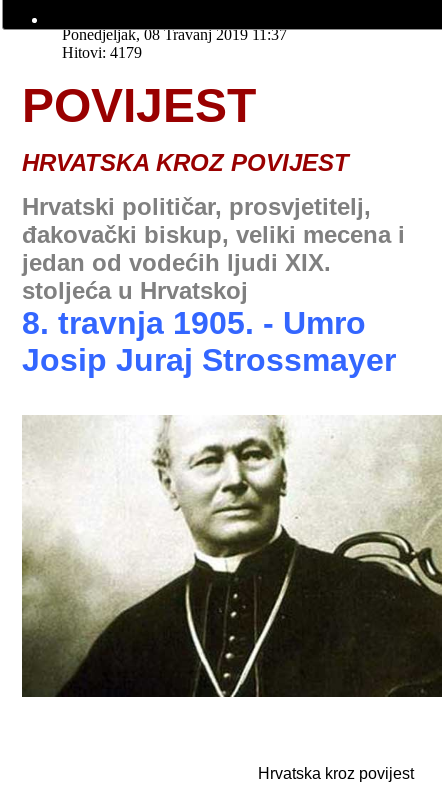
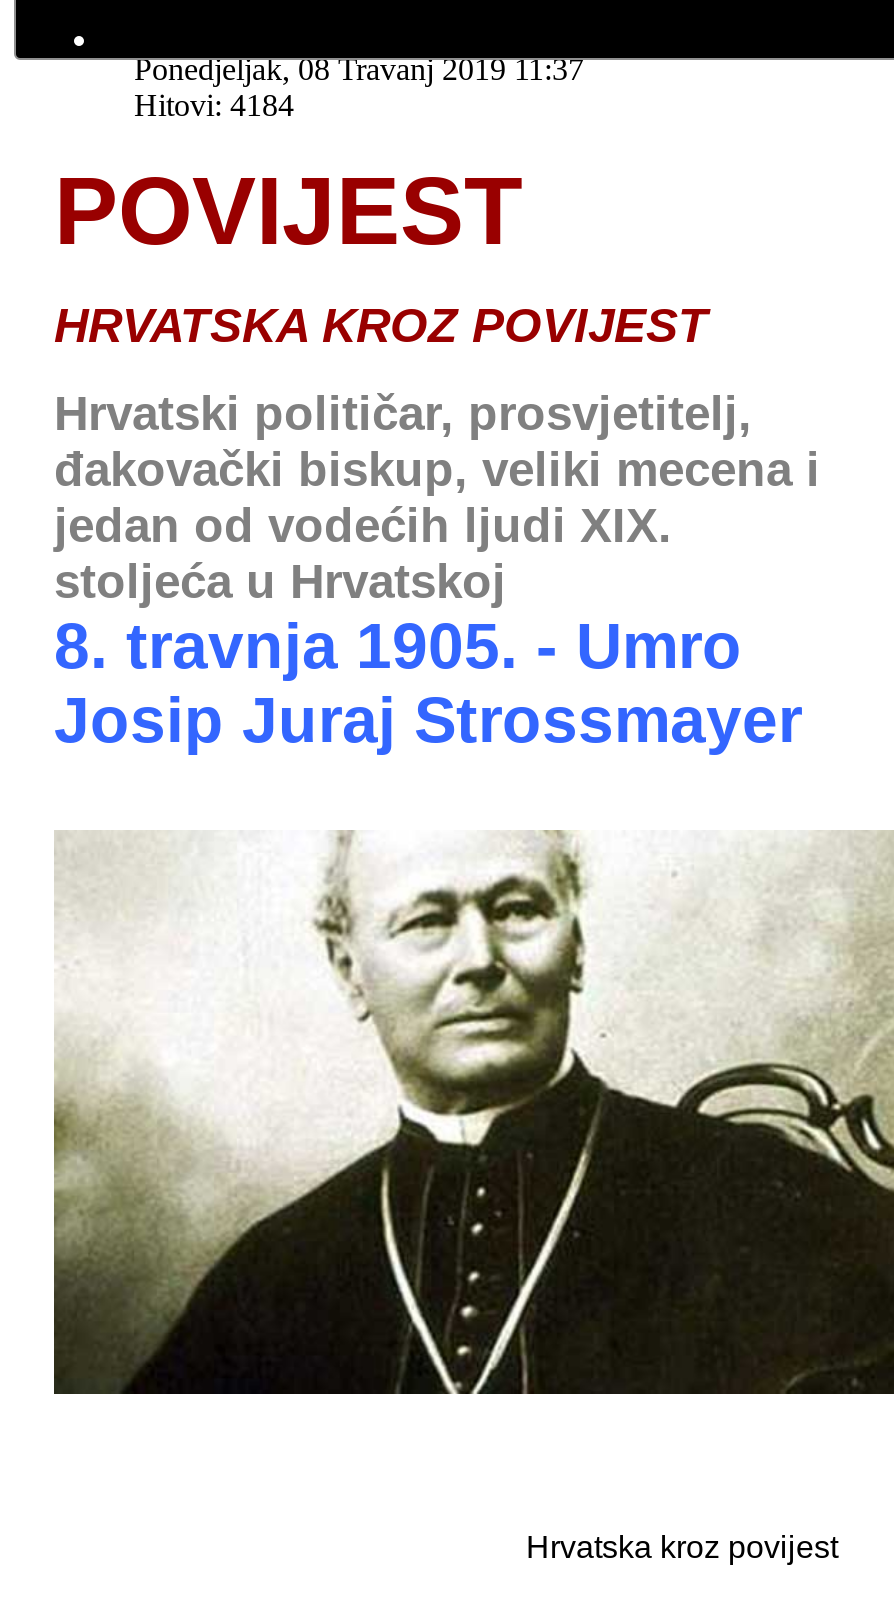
[62,44,142,61] Hitovi: 4179 -> [134,89,294,123] Hitovi: 4184

